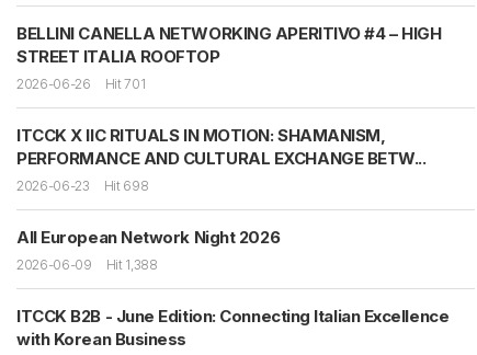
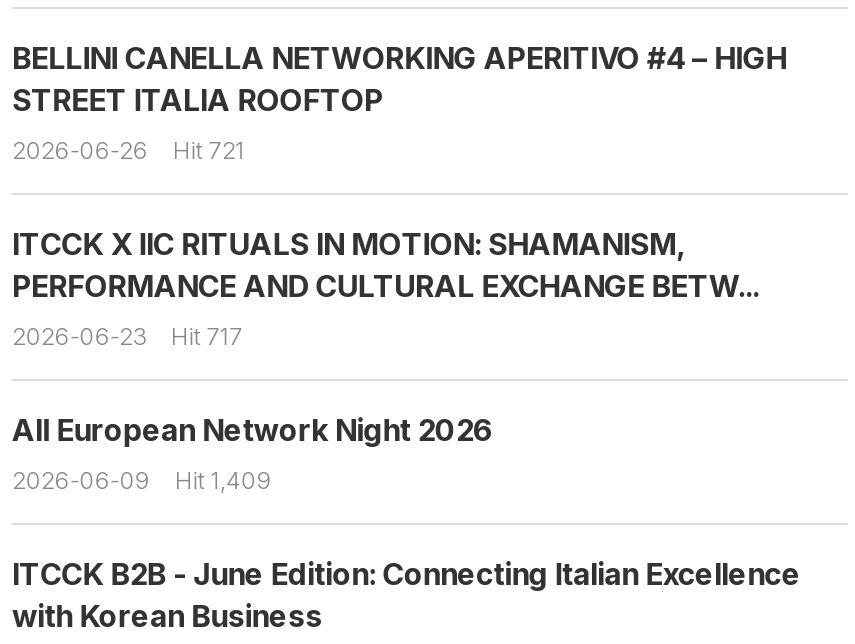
[16,76,145,92] 2026-06-26 Hit 701 -> [12,135,245,165] 2026-06-26 Hit 721
[16,177,148,194] 2026-06-23 Hit 698 -> [12,321,243,351] 2026-06-23 Hit 717
[16,256,157,273] 2026-06-09 Hit 1,388 -> [12,465,271,495] 2026-06-09 Hit 1,409

